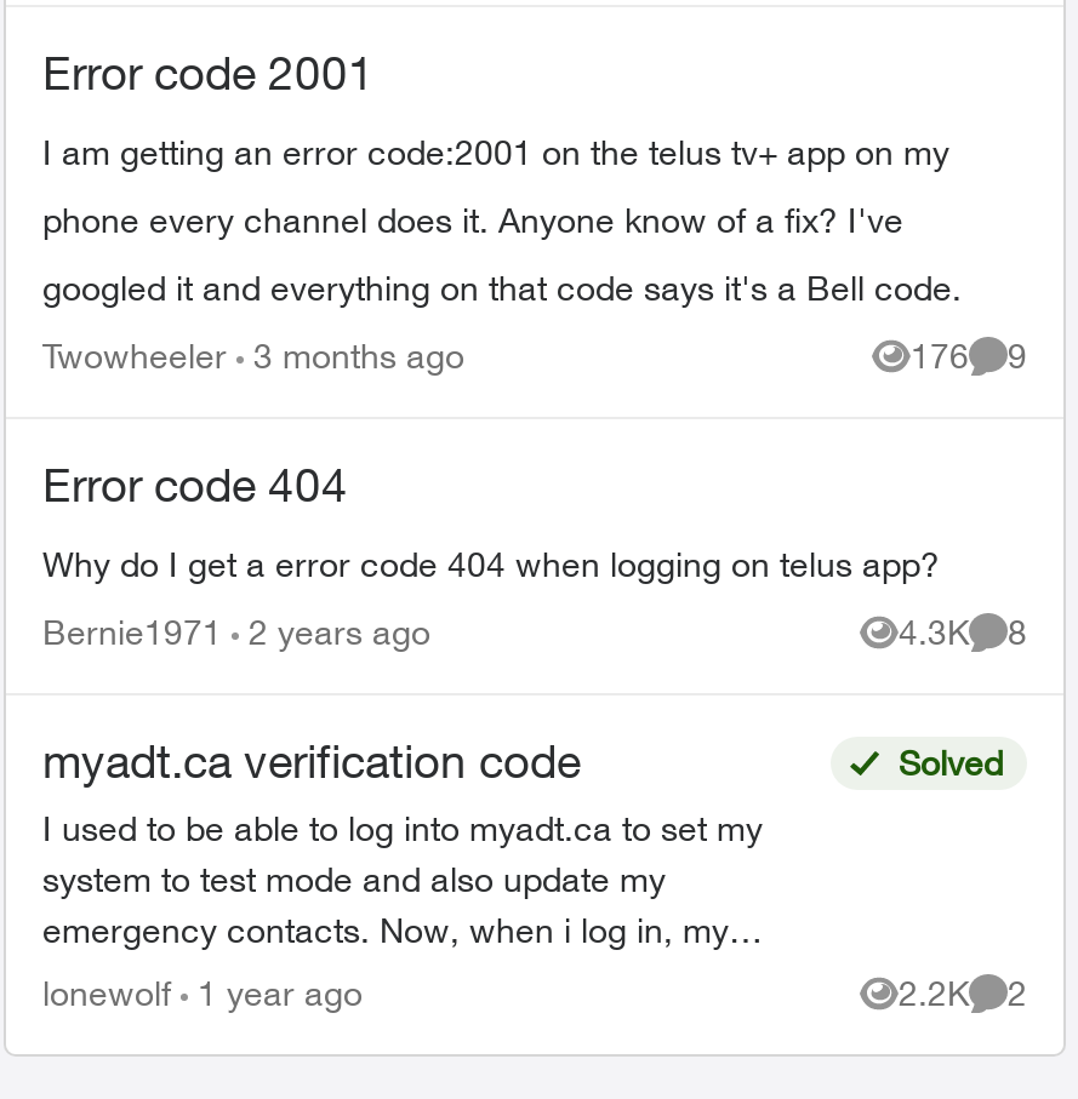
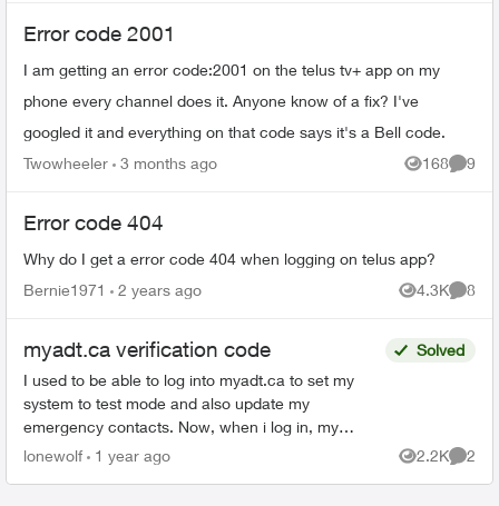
[911,334,1027,376] 176 9 -> [422,153,476,172] 168 9

